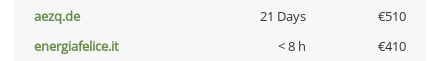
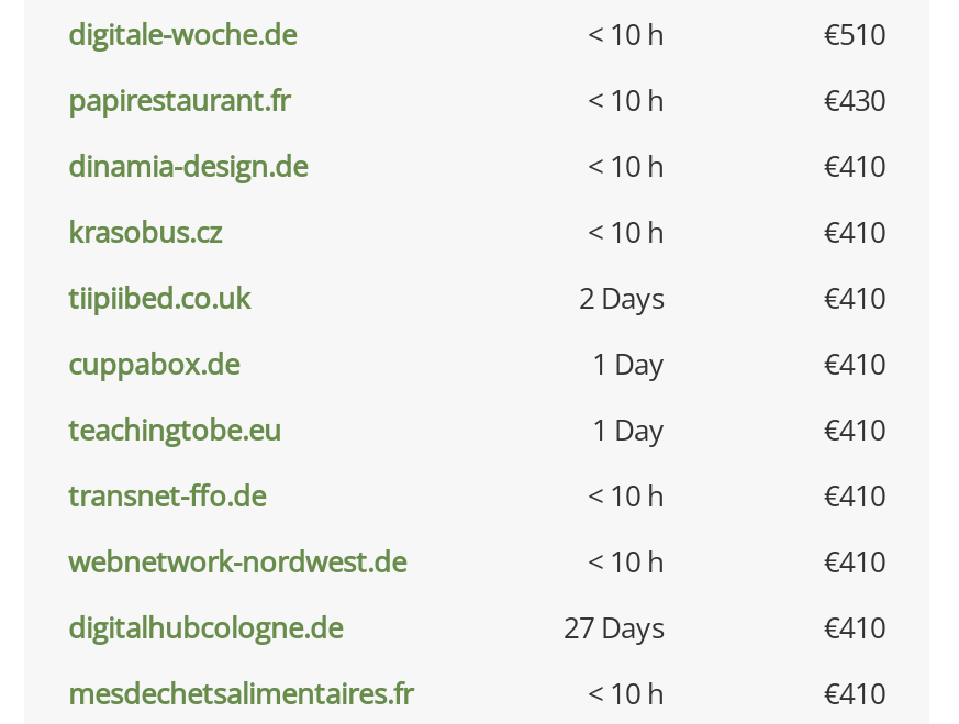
[34,7,305,25] aezq.de | 21 Days -> [68,14,665,54] digitale-woche.de | < 10 h
[34,37,305,55] energiafelice.it | < 8 h -> [68,80,885,713] papirestaurant.fr | < 10 h | €430 | dinamia-design.de | < 10 h | €410 | krasobus.cz | < 10 h | €410 | tiipiibed.co.uk | 2 Days | €410 | cuppabox.de | 1 Day | €410 | teachingtobe.eu | 1 Day | €410 | transnet-ffo.de | < 10 h | €410 | webnetwork-nordwest.de | < 10 h | €410 | digitalhubcologne.de | 27 Days | €410 | mesdechetsalimentaires.fr | < 10 h

